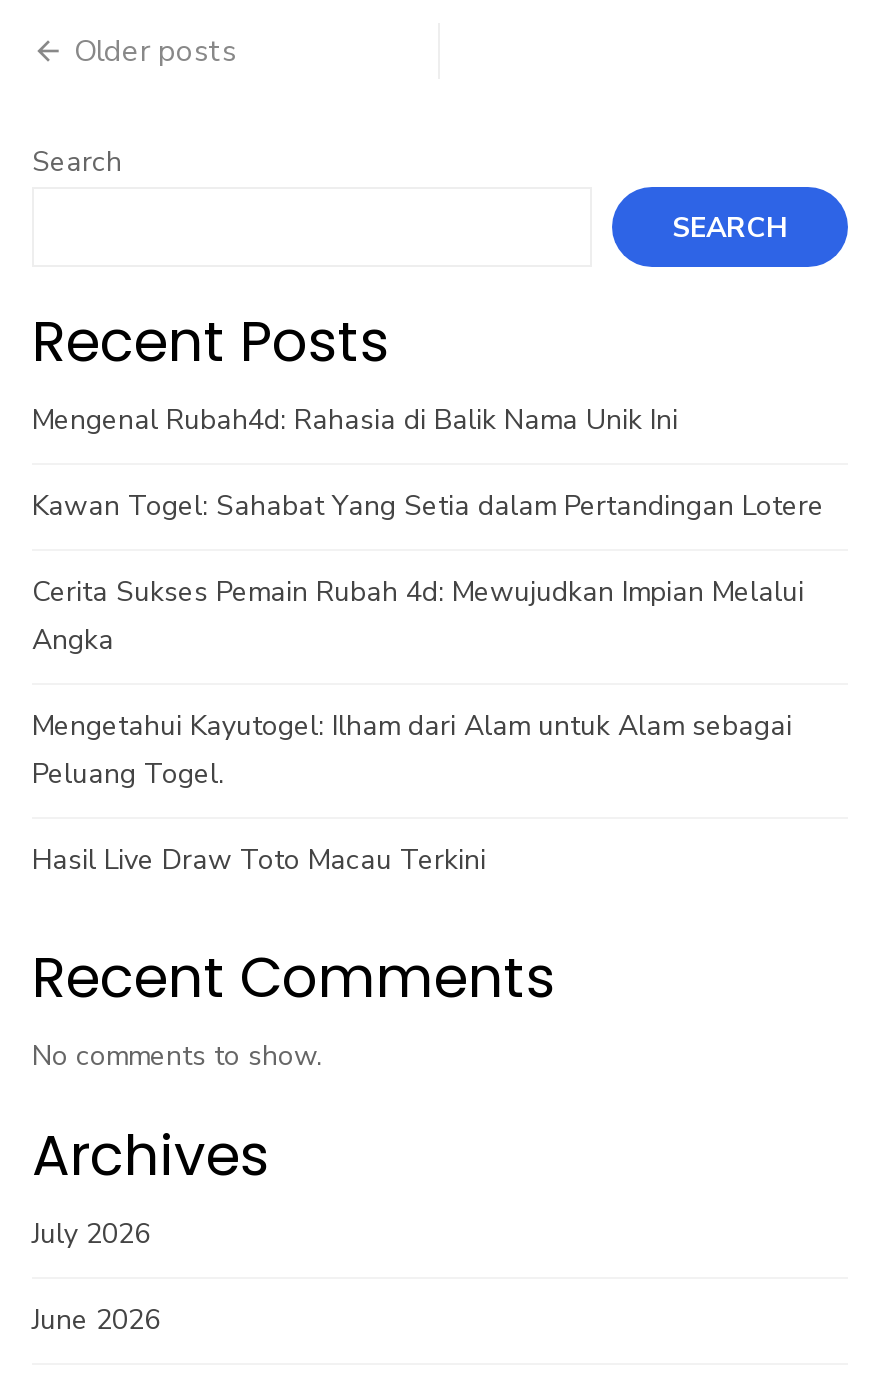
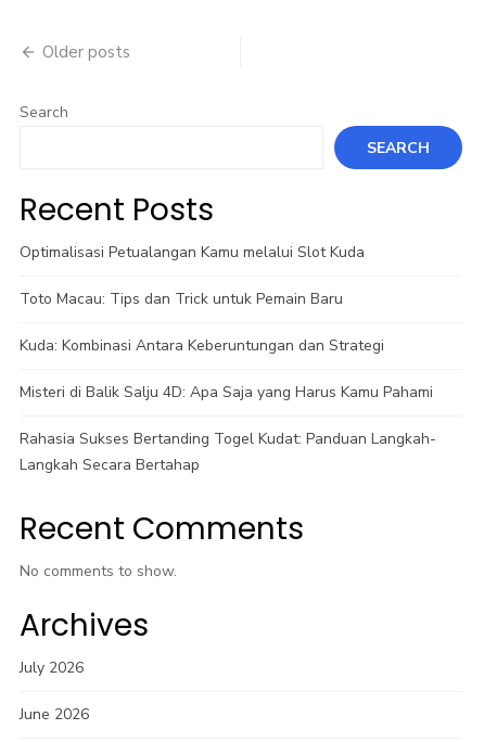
[32,401,678,439] Mengenal Rubah4d: Rahasia di Balik Nama Unik Ini -> [20,242,365,263] Optimalisasi Petualangan Kamu melalui Slot Kuda
[32,487,824,525] Kawan Togel: Sahabat Yang Setia dalam Pertandingan Lotere -> [20,289,343,309] Toto Macau: Tips dan Trick untuk Pemain Baru
[32,573,804,659] Cerita Sukses Pemain Rubah 4d: Mewujudkan Impian Melalui | Angka -> [20,335,384,356] Kuda: Kombinasi Antara Keberuntungan dan Strategi
[32,707,792,793] Mengetahui Kayutogel: Ilham dari Alam untuk Alam sebagai | Peluang Togel. -> [20,382,433,402] Misteri di Balik Salju 4D: Apa Saja yang Harus Kamu Pahami
[32,841,486,879] Hasil Live Draw Toto Macau Terkini -> [20,428,436,475] Rahasia Sukses Bertanding Togel Kudat: Panduan Langkah- | Langkah Secara Bertahap

